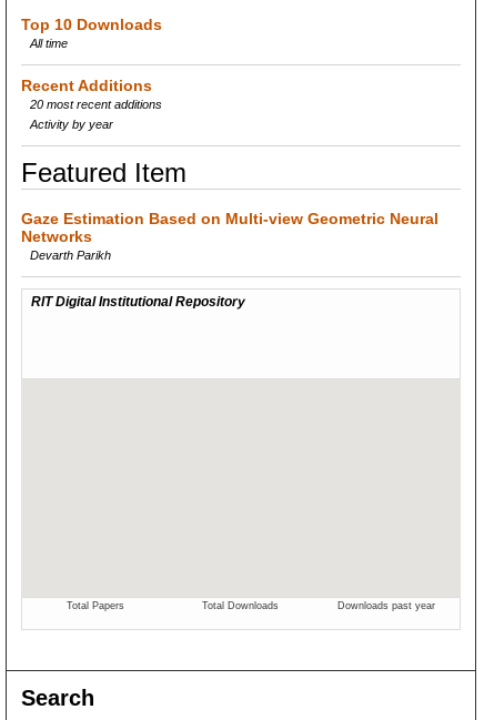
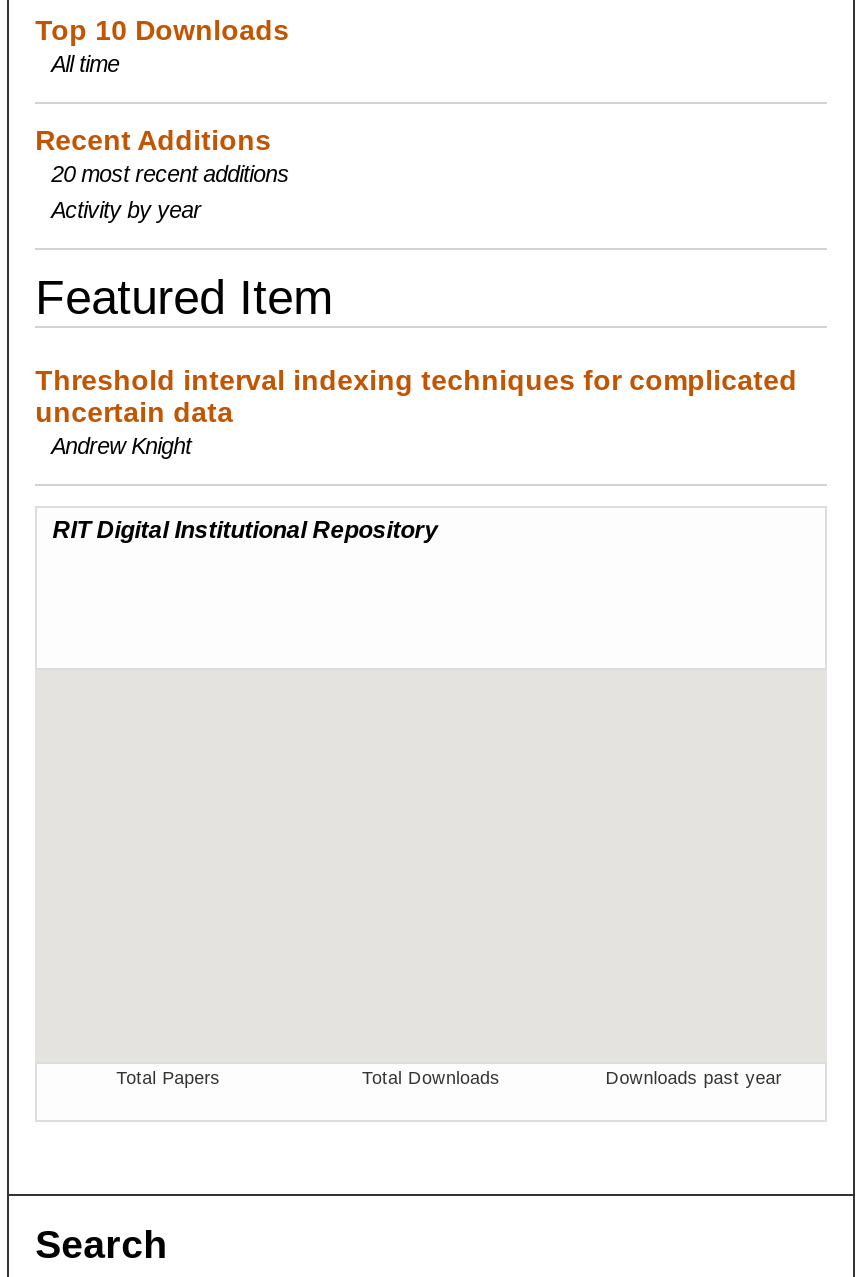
[21,209,439,262] Gaze Estimation Based on Multi-view Geometric Neural | Networks | Devarth Parikh -> [35,364,797,458] Threshold interval indexing techniques for complicated | uncertain data | Andrew Knight

